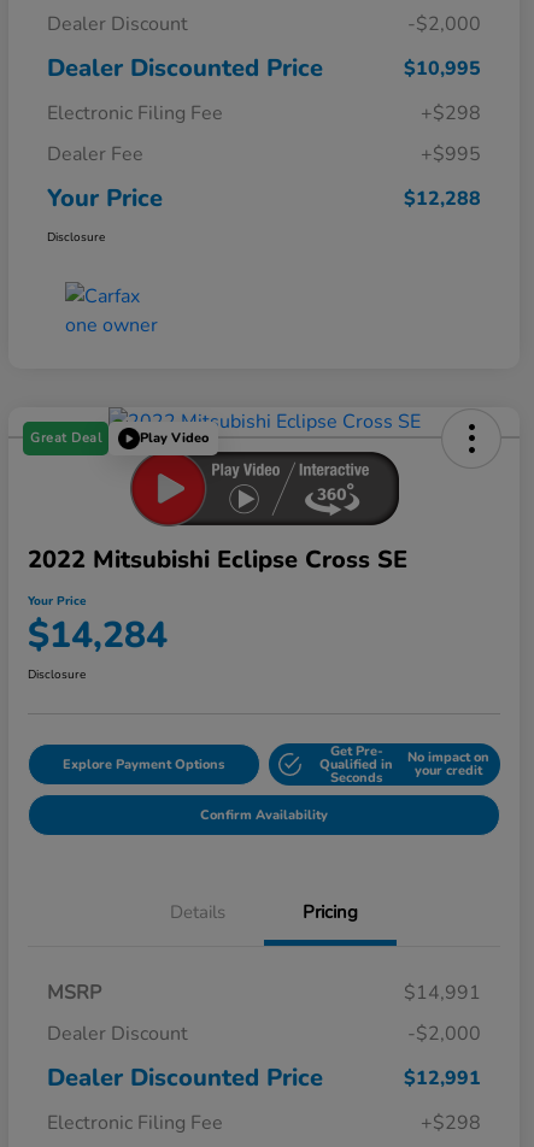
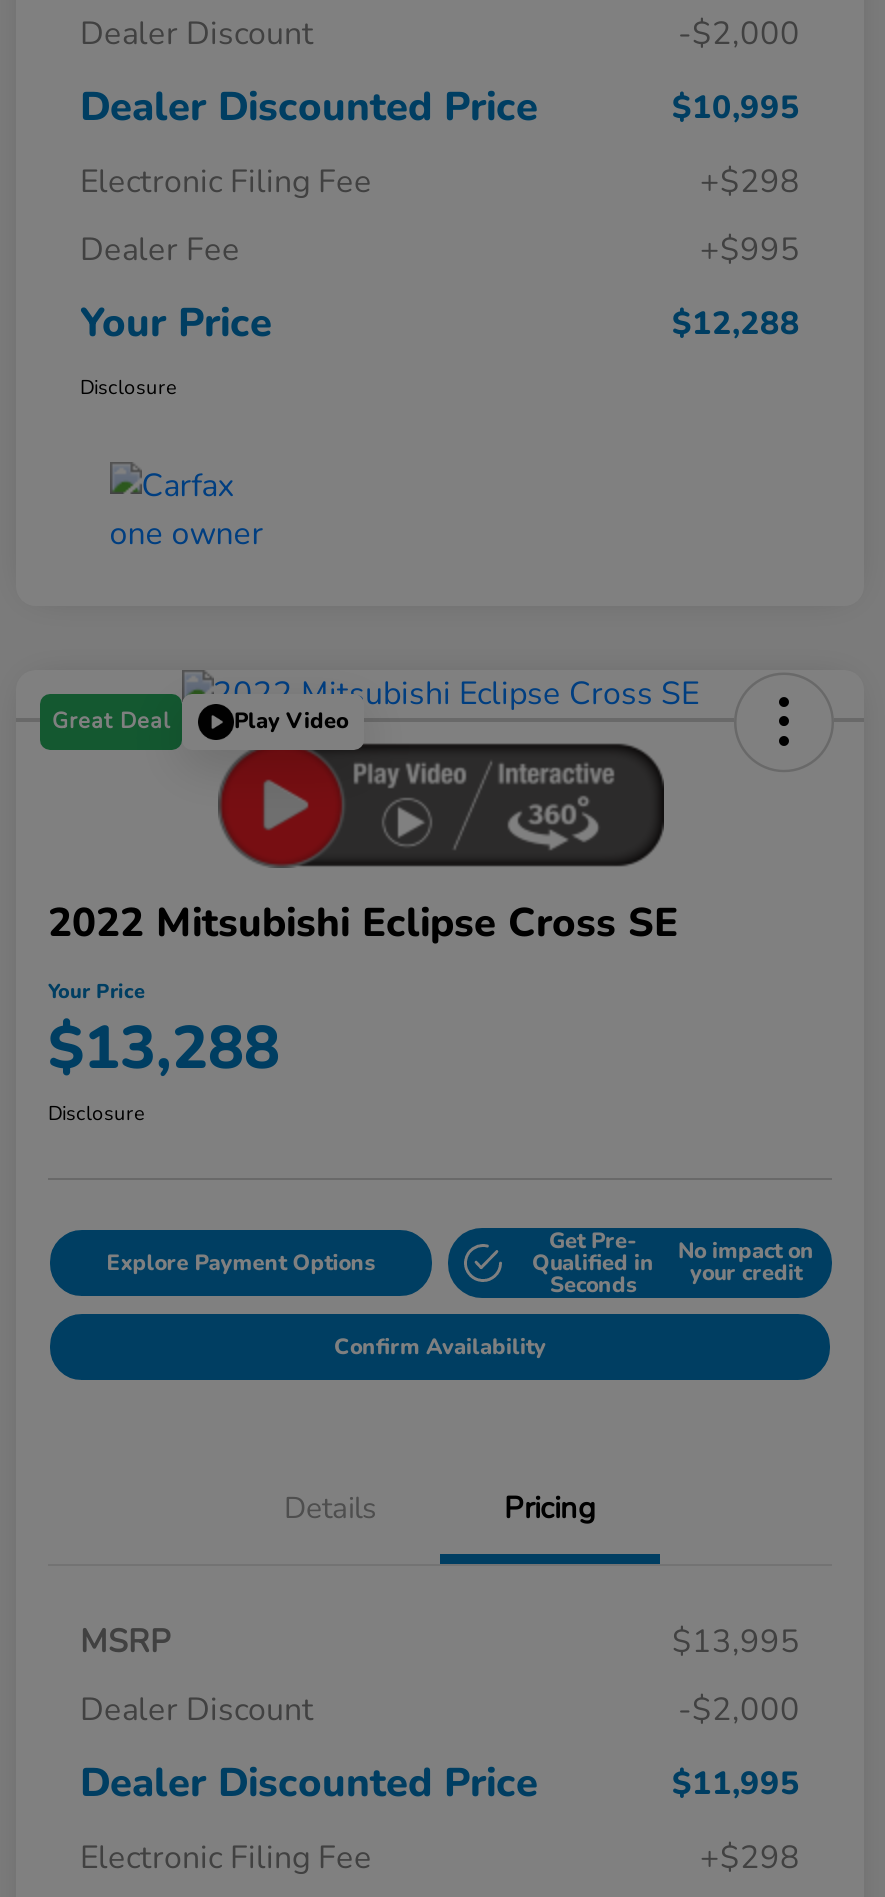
[28,611,168,660] $14,284 -> [48,1008,280,1090] $13,288
[404,980,481,1006] $14,991 -> [672,1620,800,1664] $13,995
[404,1065,481,1092] $12,991 -> [672,1762,800,1806] $11,995

